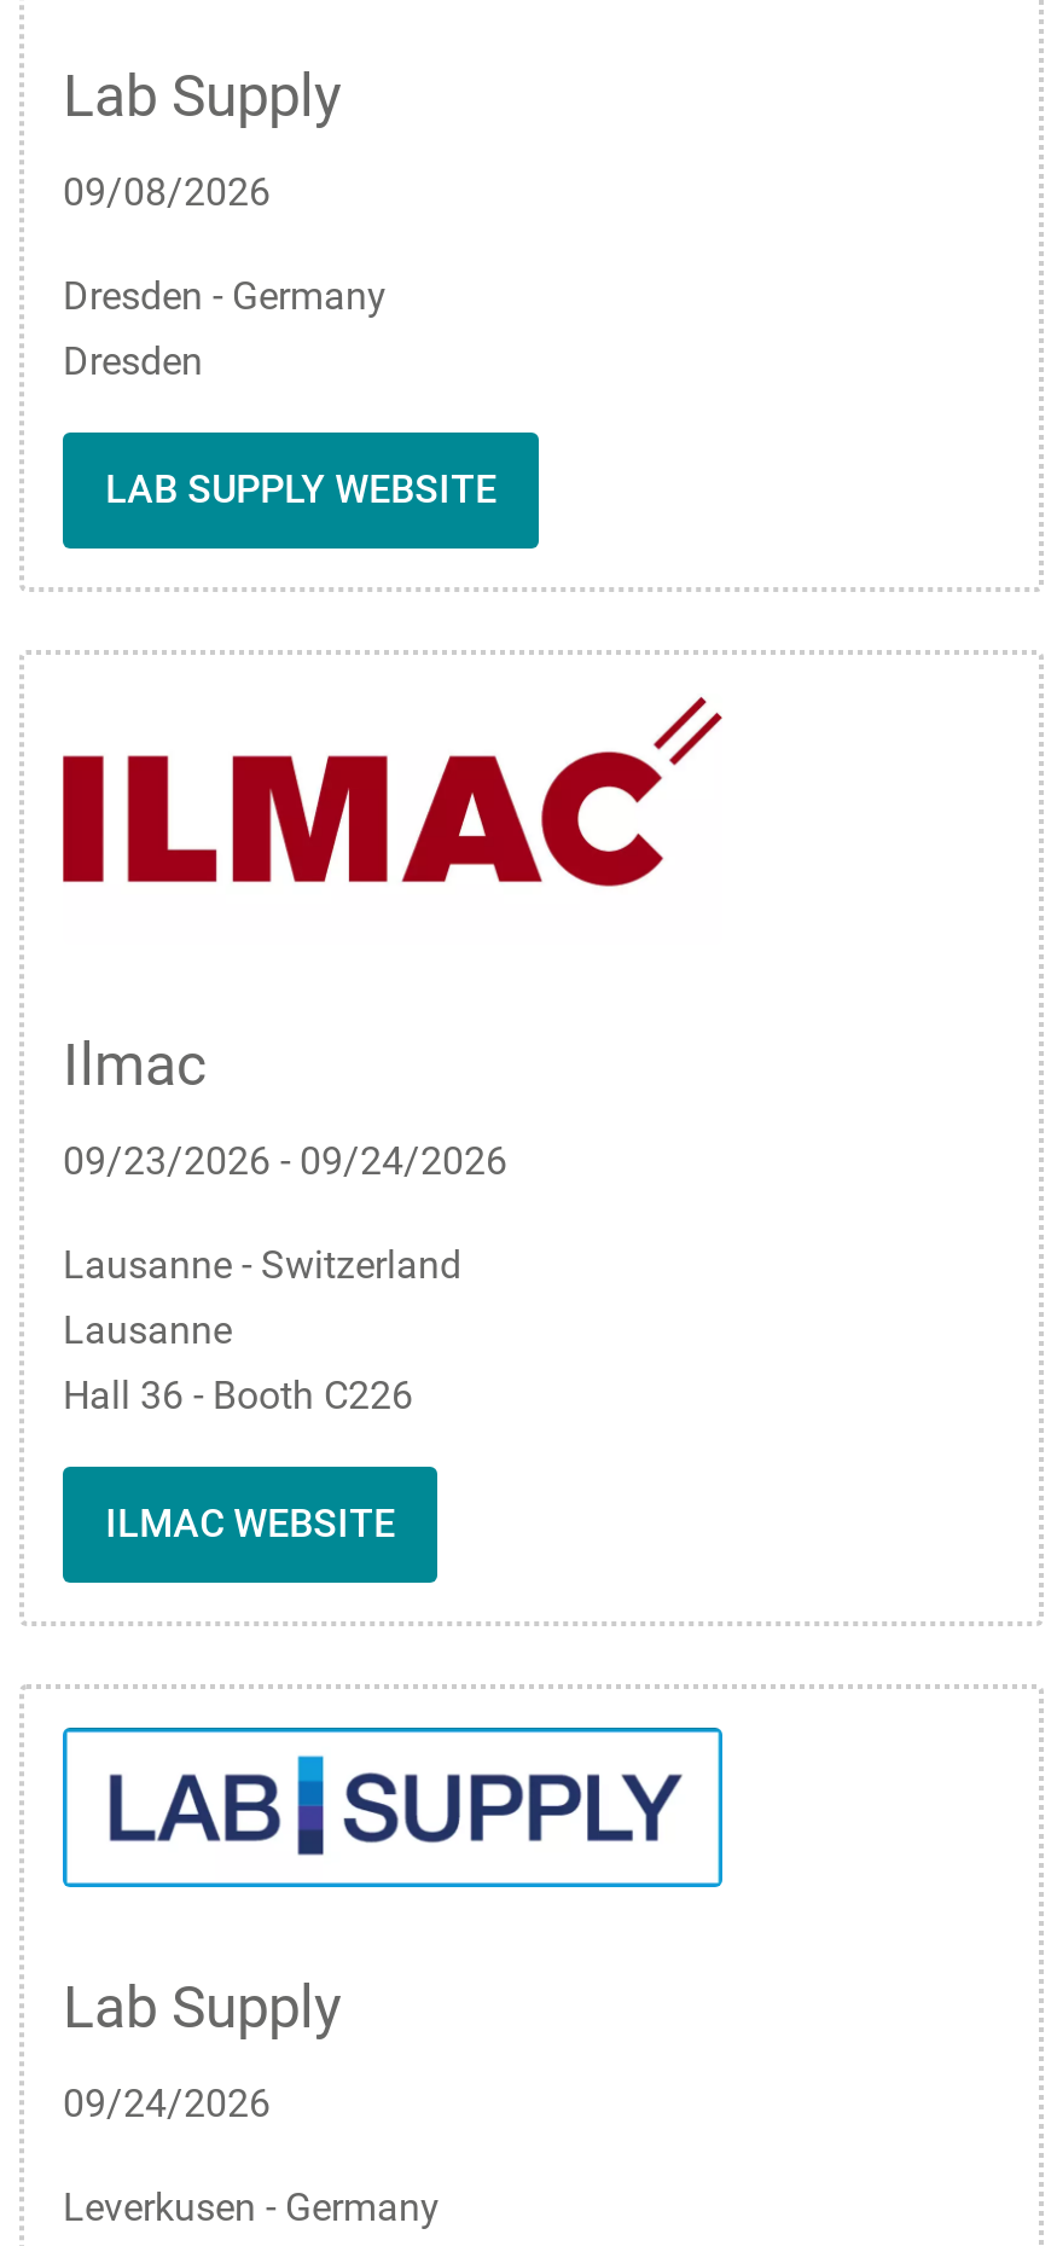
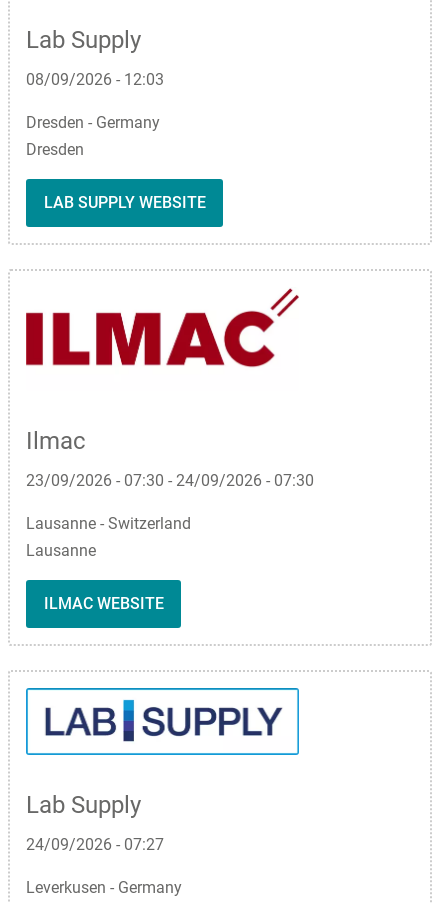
[63,170,271,216] 09/08/2026 -> [26,70,164,89] 08/09/2026 - 12:03
[63,1139,507,1184] 09/23/2026 - 09/24/2026 -> [26,471,314,490] 23/09/2026 - 07:30 - 24/09/2026 - 07:30
[63,1373,413,1419] Hall 36 - Booth C226 -> none
[63,2081,271,2127] 09/24/2026 -> [26,835,164,854] 24/09/2026 - 07:27

